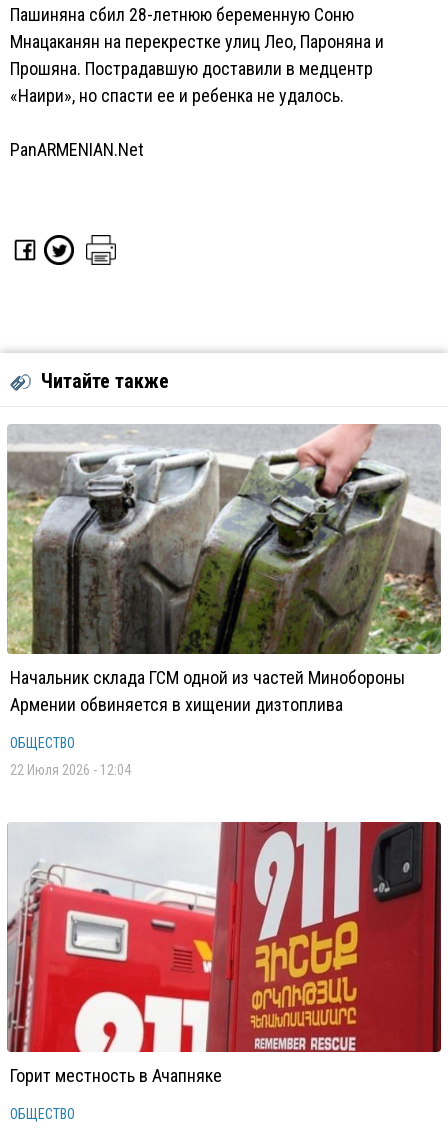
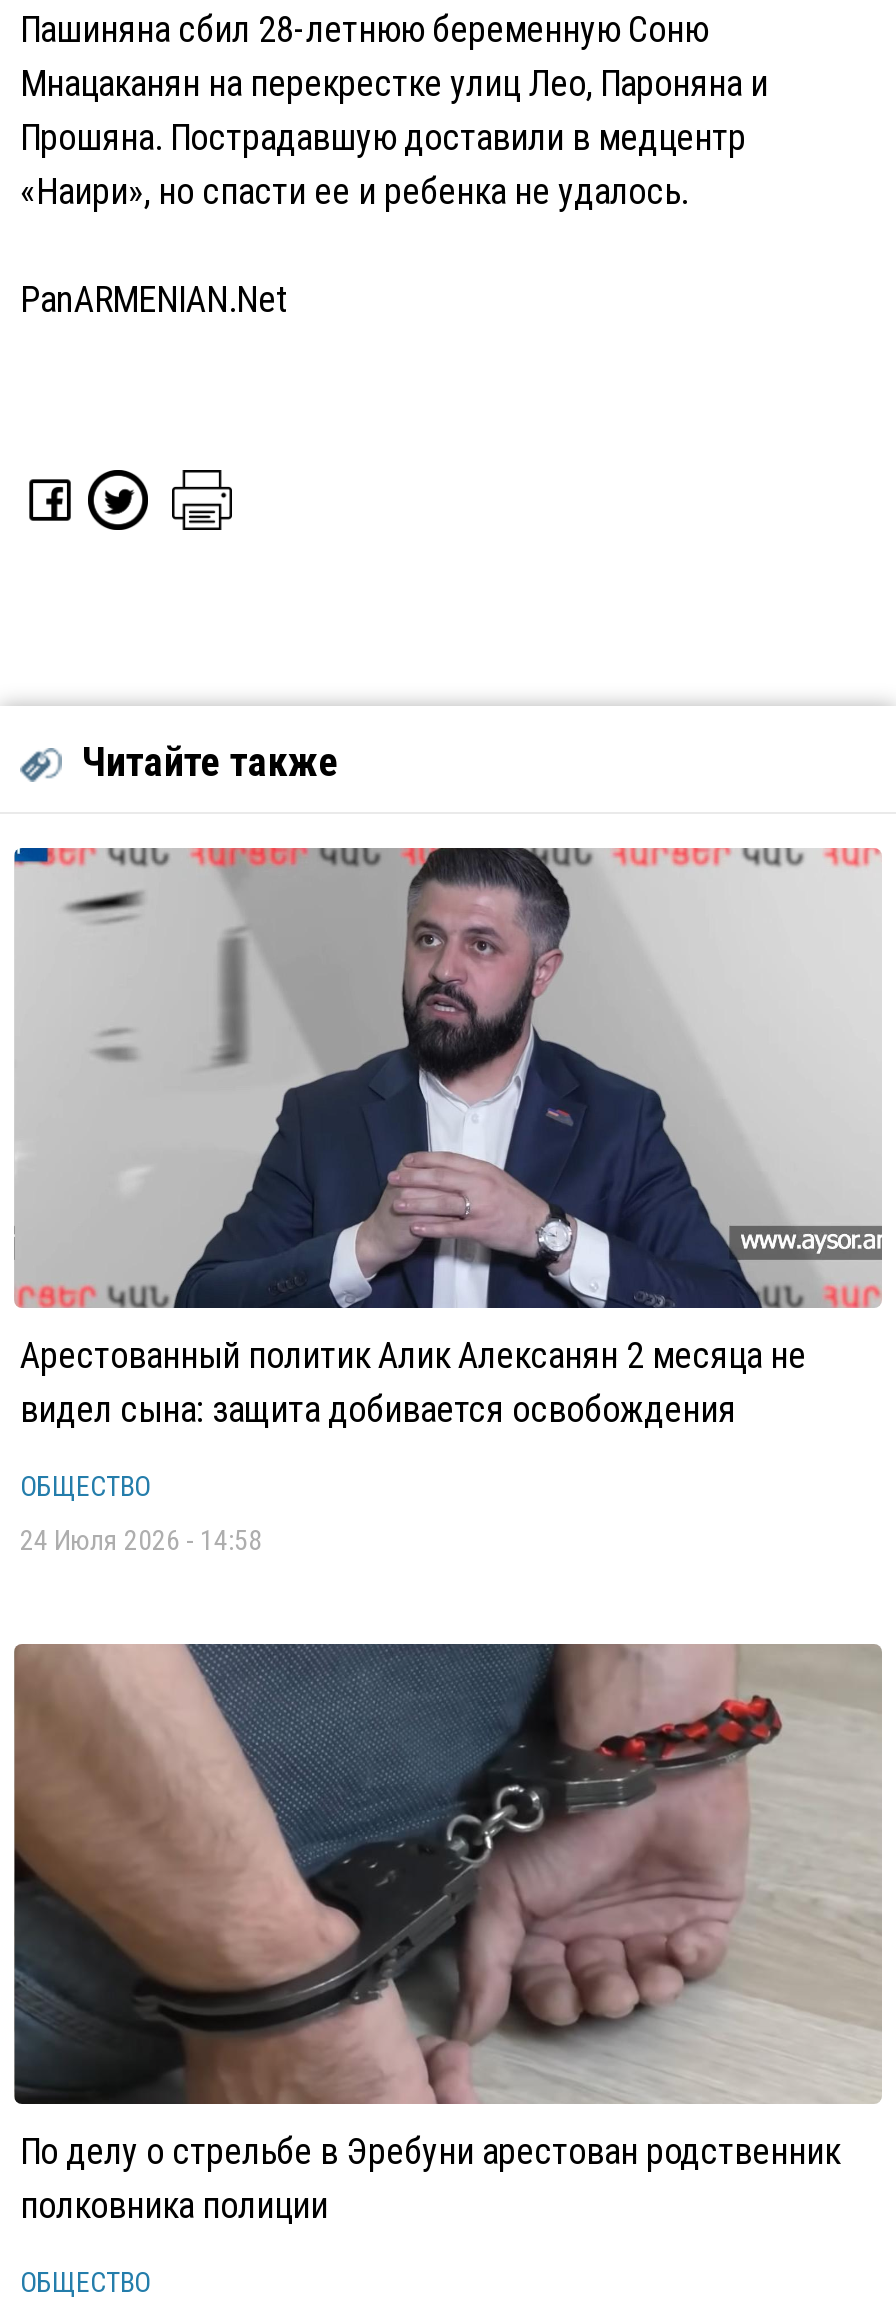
[7,424,441,715] [image] | Начальник склада ГСМ одной из частей Минобороны | Армении обвиняется в хищении дизтоплива -> [14,846,882,1430] [image] | Арестованный политик Алик Алексанян 2 месяца не | видел сына: защита добивается освобождения
[10,762,131,778] 22 Июля 2026 - 12:04 -> [20,1524,262,1556] 24 Июля 2026 - 14:58
[7,821,442,1086] [image] | Горит местность в Ачапняке -> [14,1642,882,2226] [image] | По делу о стрельбе в Эребуни арестован родственник | полковника полиции

